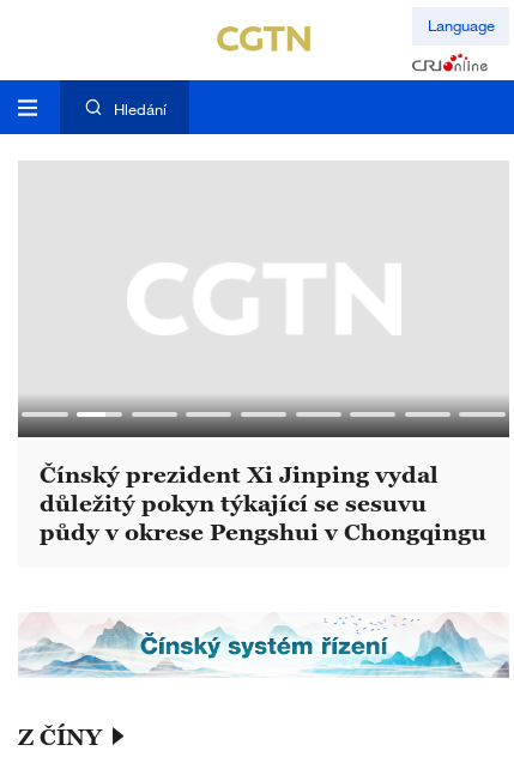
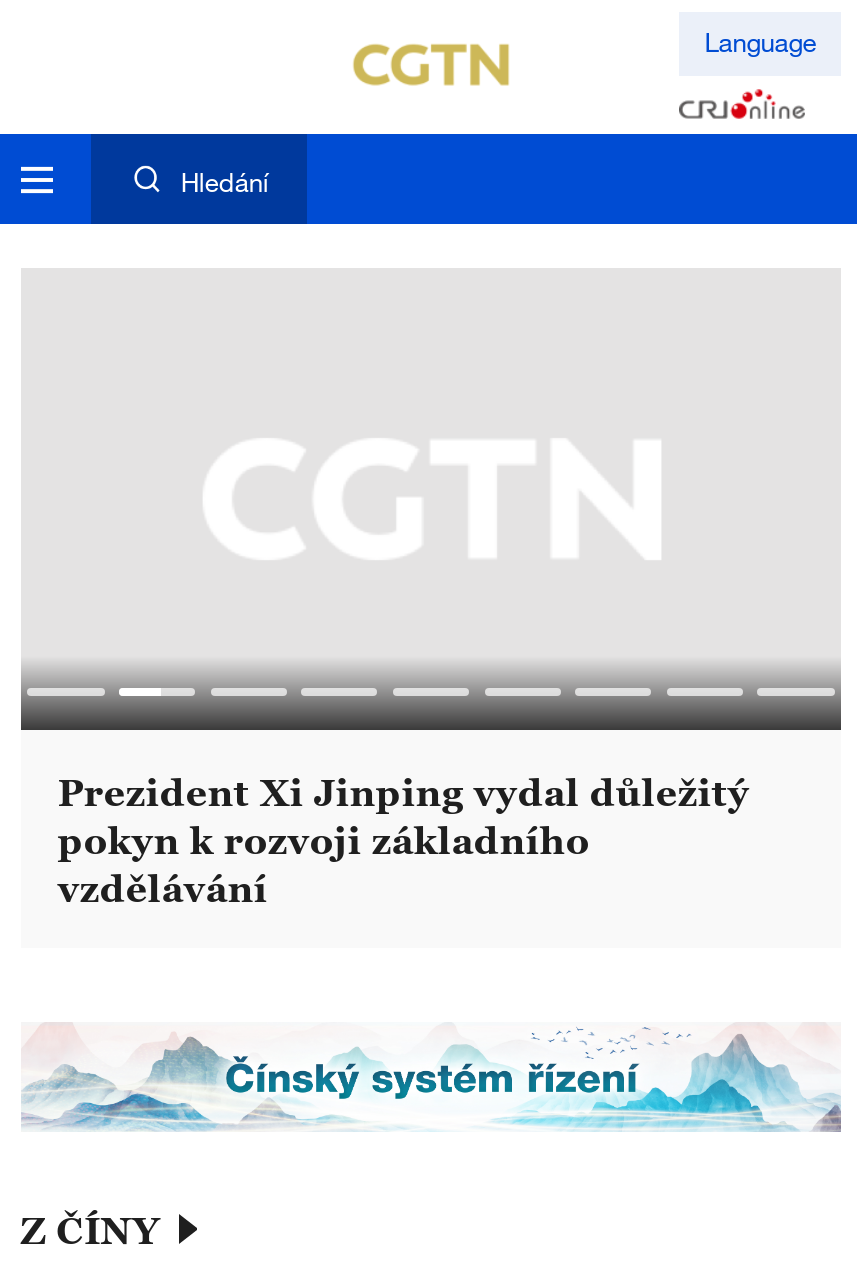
[40,459,487,544] Čínský prezident Xi Jinping vydal | důležitý pokyn týkající se sesuvu | půdy v okrese Pengshui v Chongqingu -> [58,767,750,909] Prezident Xi Jinping vydal důležitý | pokyn k rozvoji základního | vzdělávání

